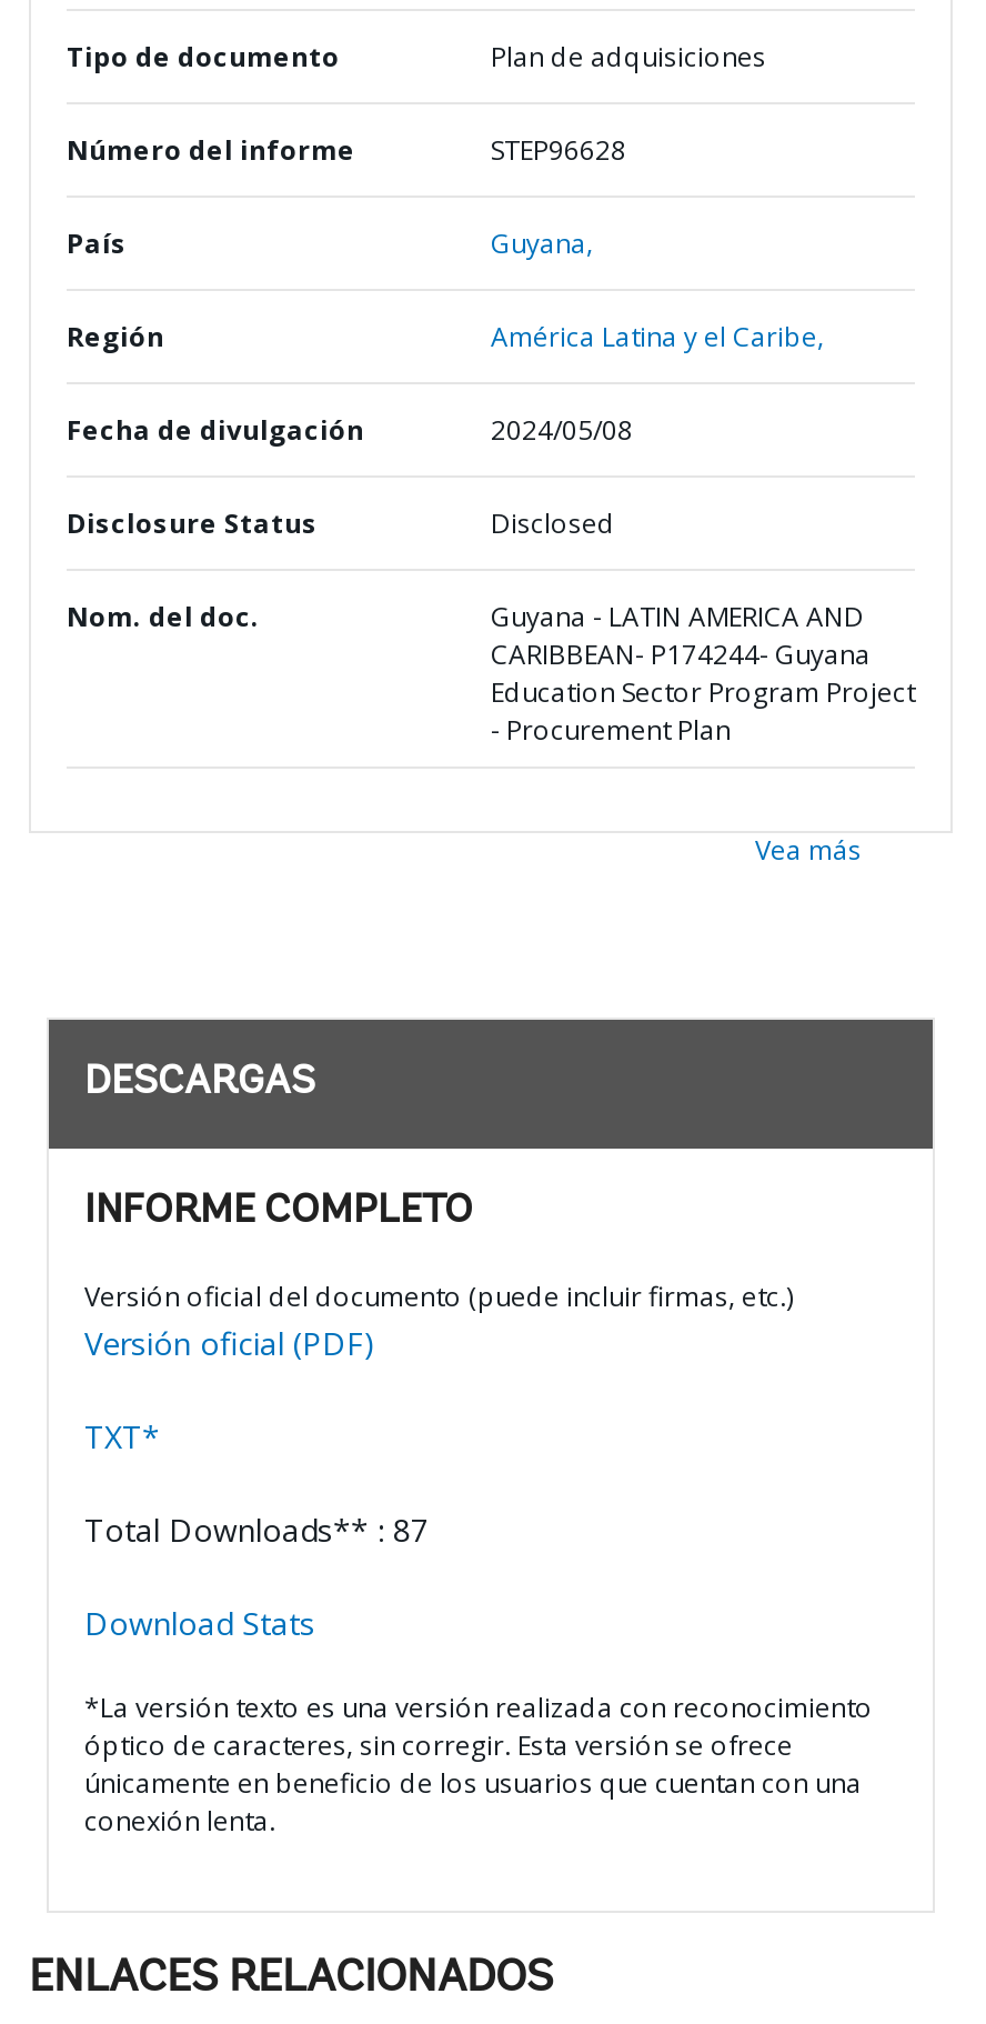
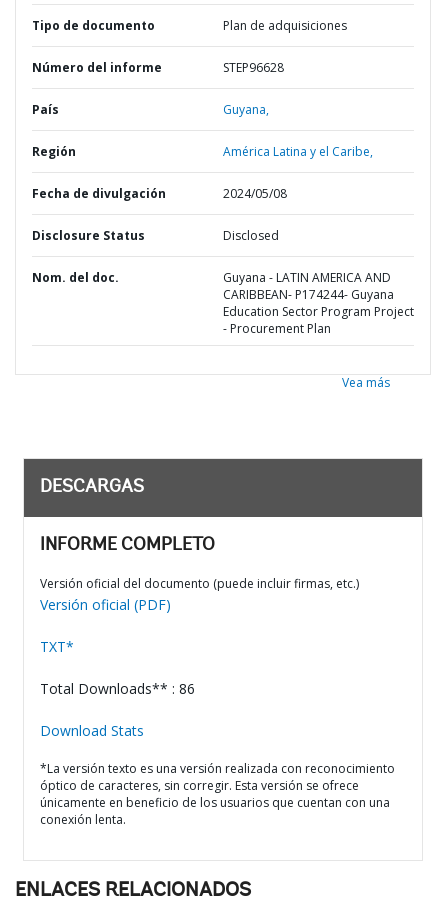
[84,1509,429,1551] Total Downloads** : 87 -> [40,679,195,698] Total Downloads** : 86

